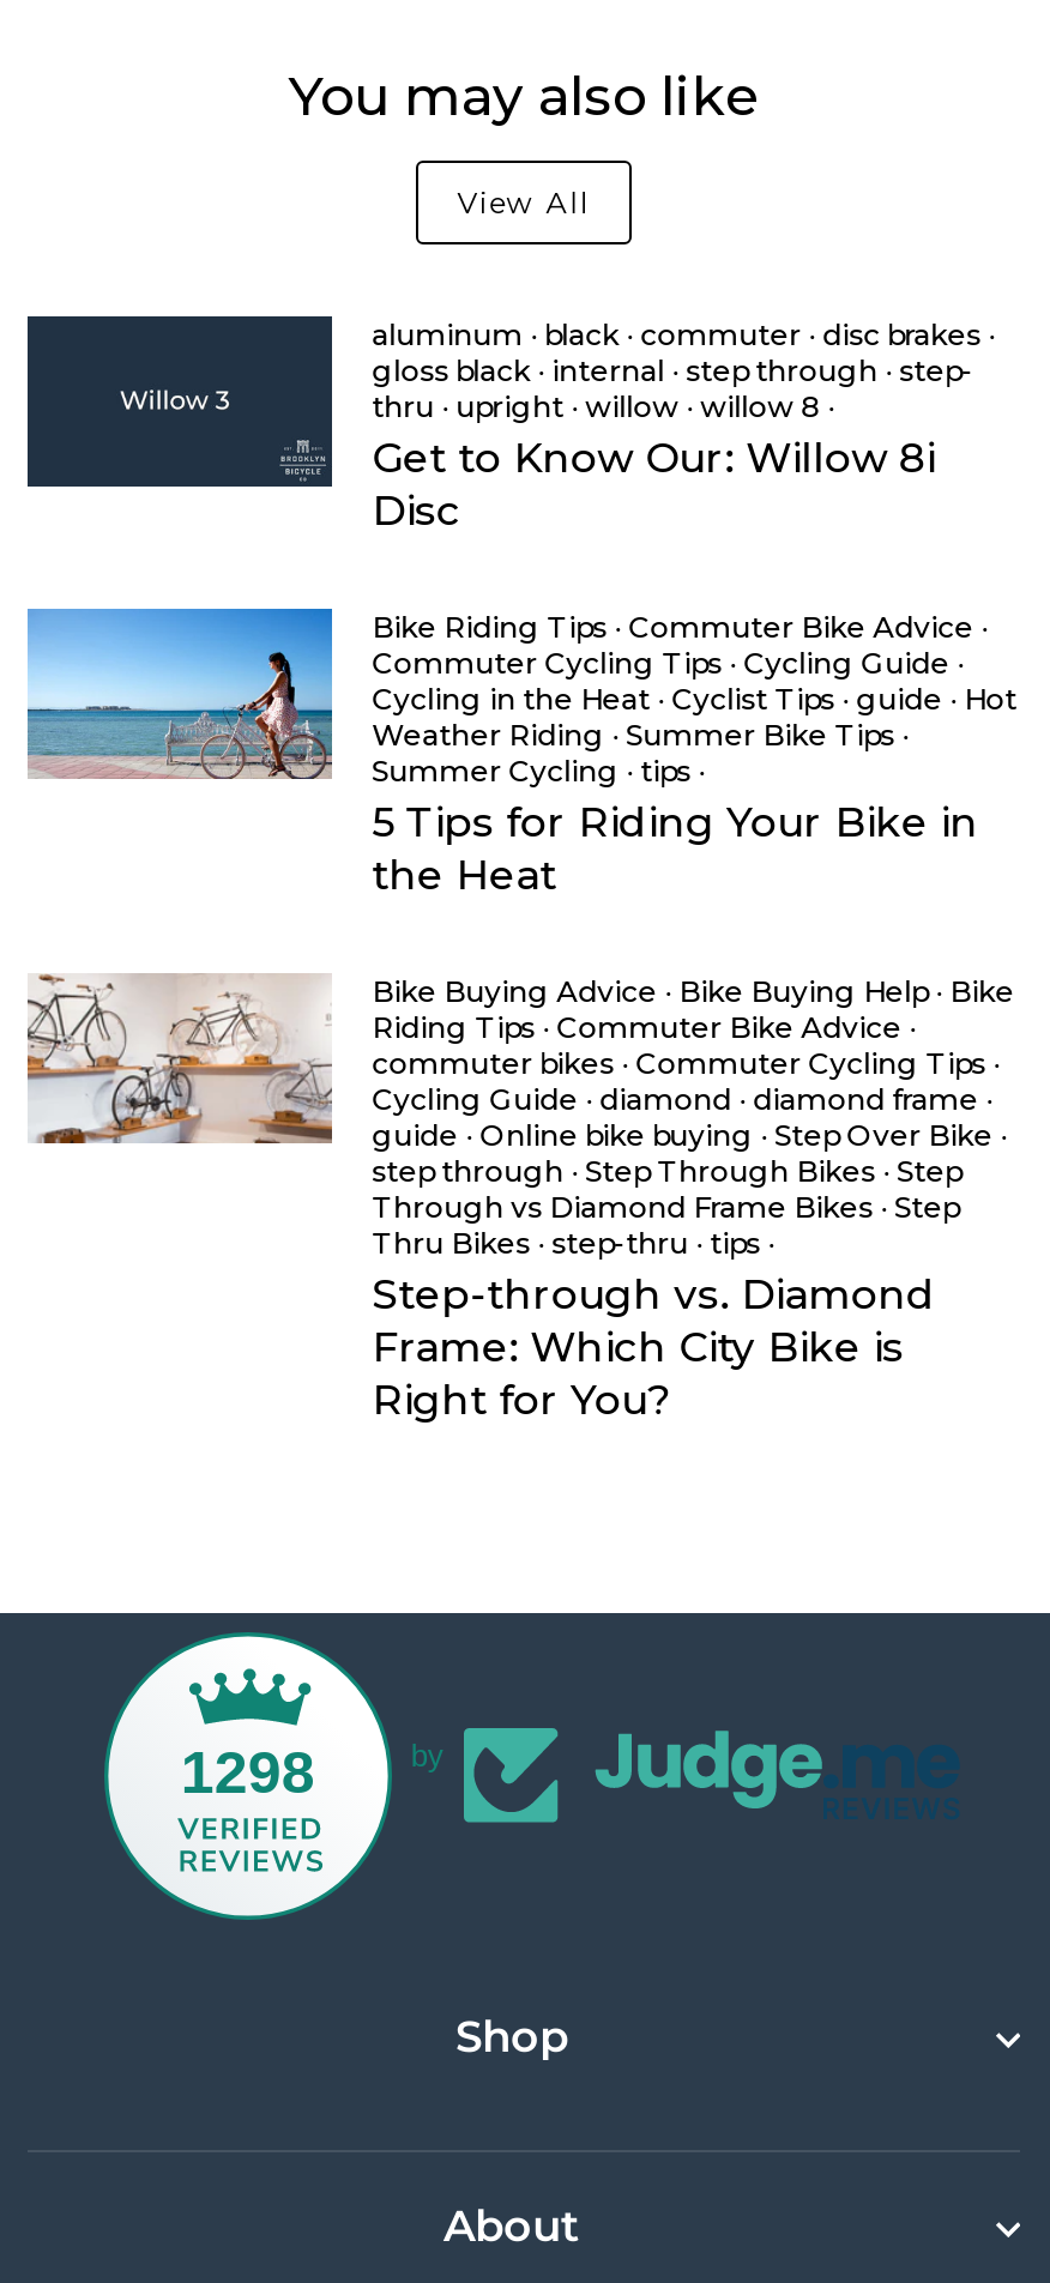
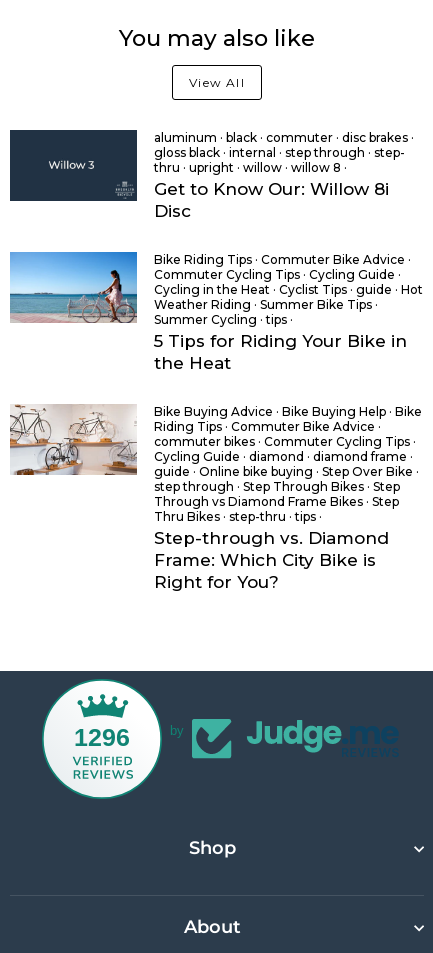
[181,1738,315,1805] 1298 -> [74,723,130,751] 1296

